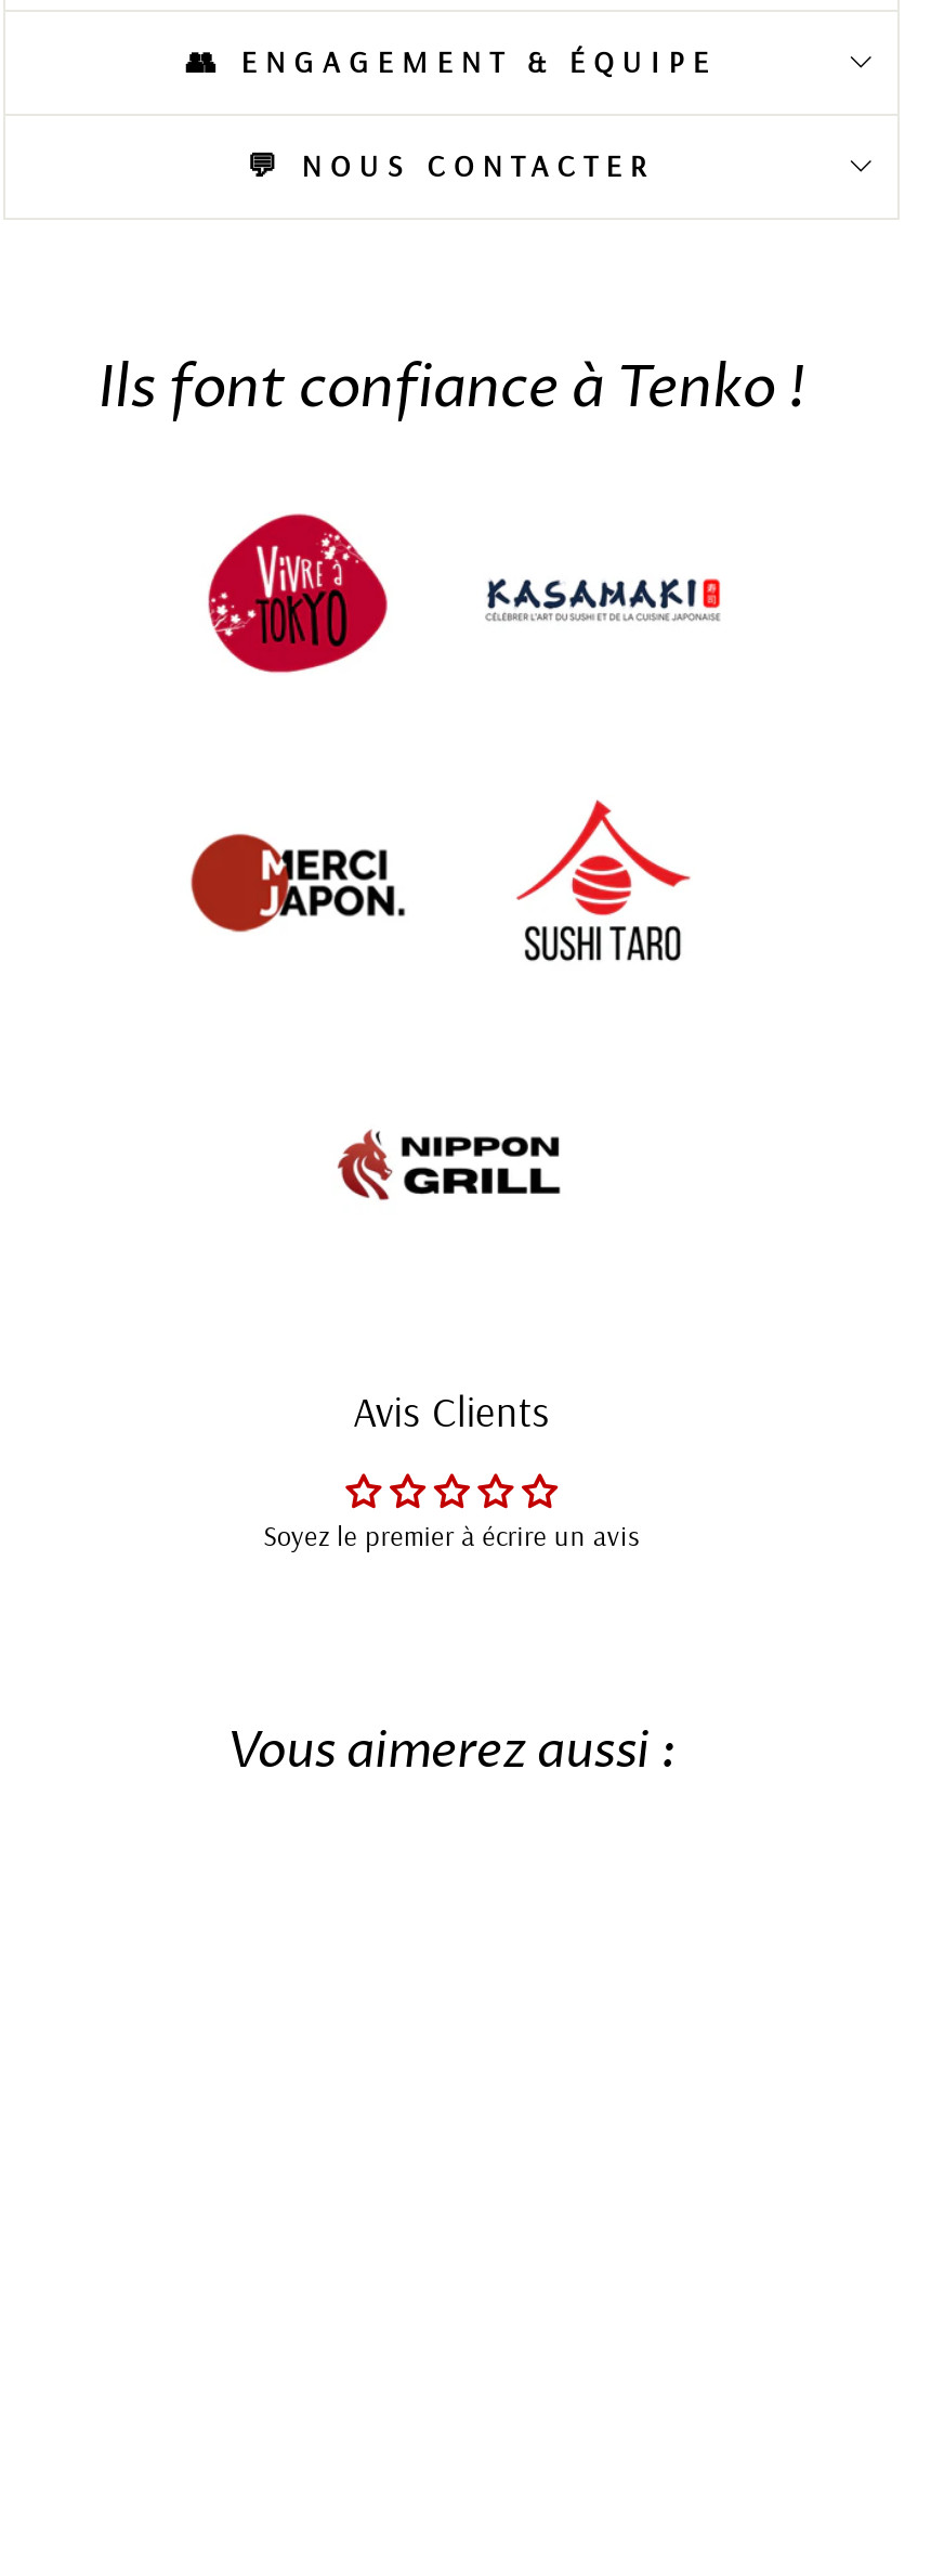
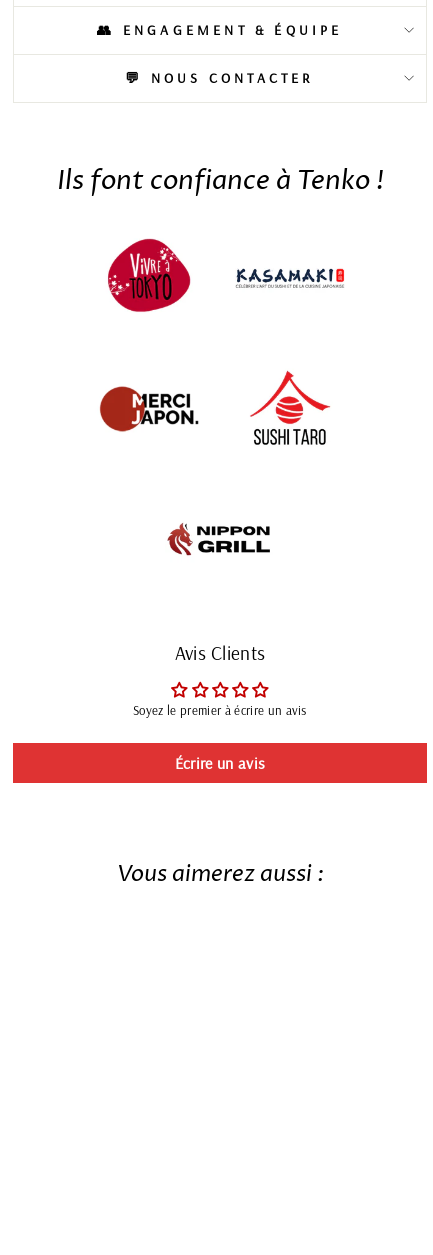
none -> [175,753,265,773] Écrire un avis

